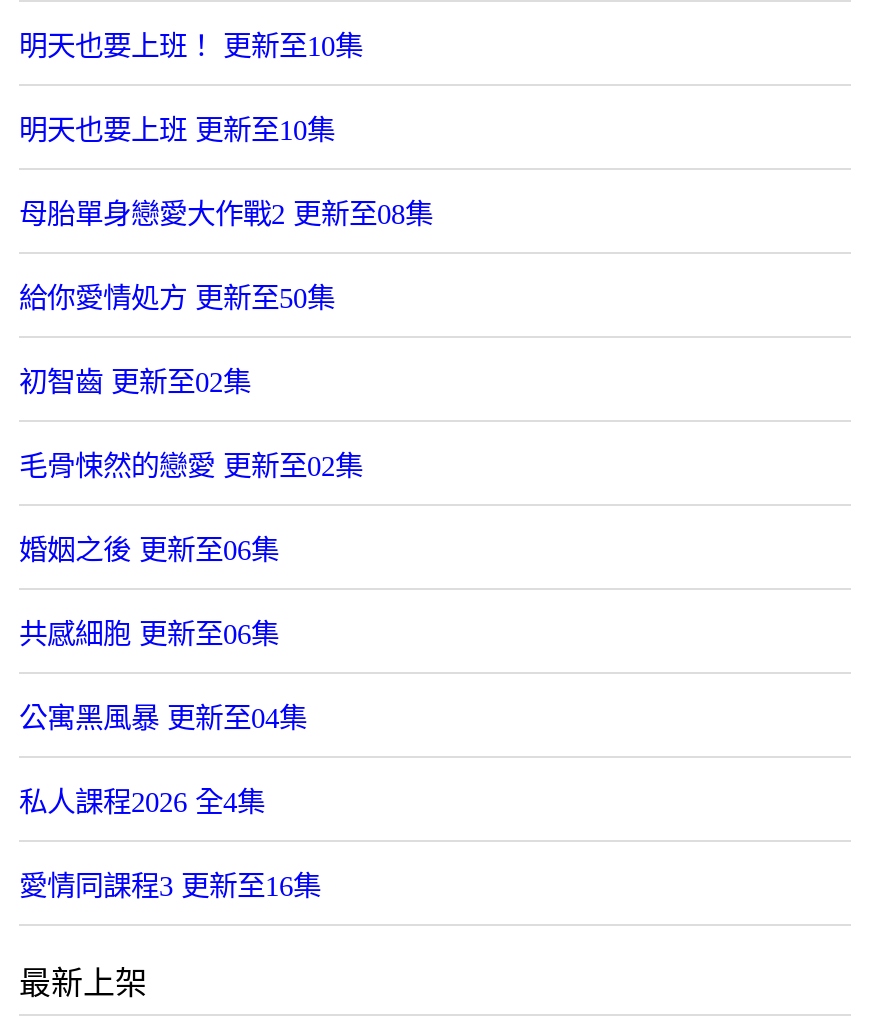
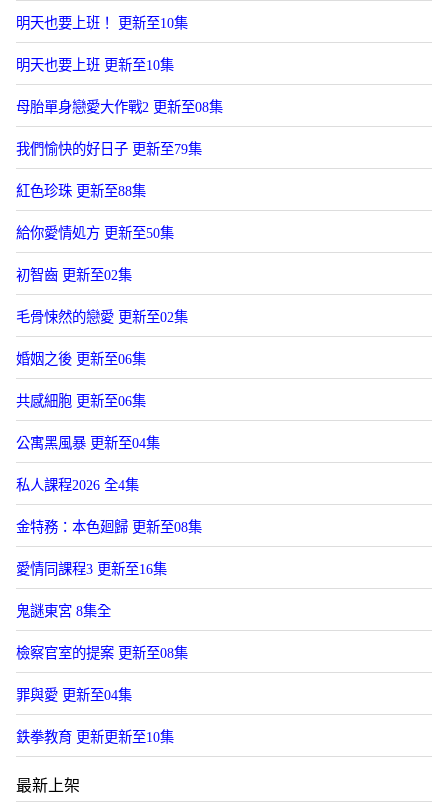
none -> [16,140,202,198] 我們愉快的好日子 更新至79集 | 紅色珍珠 更新至88集
none -> [16,518,202,534] 金特務：本色廻歸 更新至08集
none -> [16,602,188,744] 鬼謎東宮 8集全 | 檢察官室的提案 更新至08集 | 罪與愛 更新至04集 | 鉄拳教育 更新更新至10集

